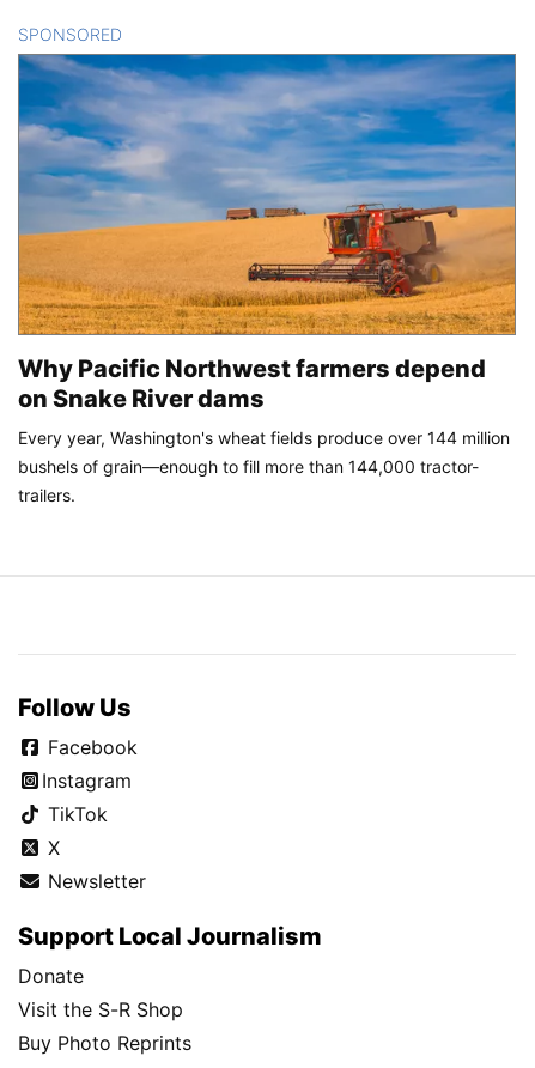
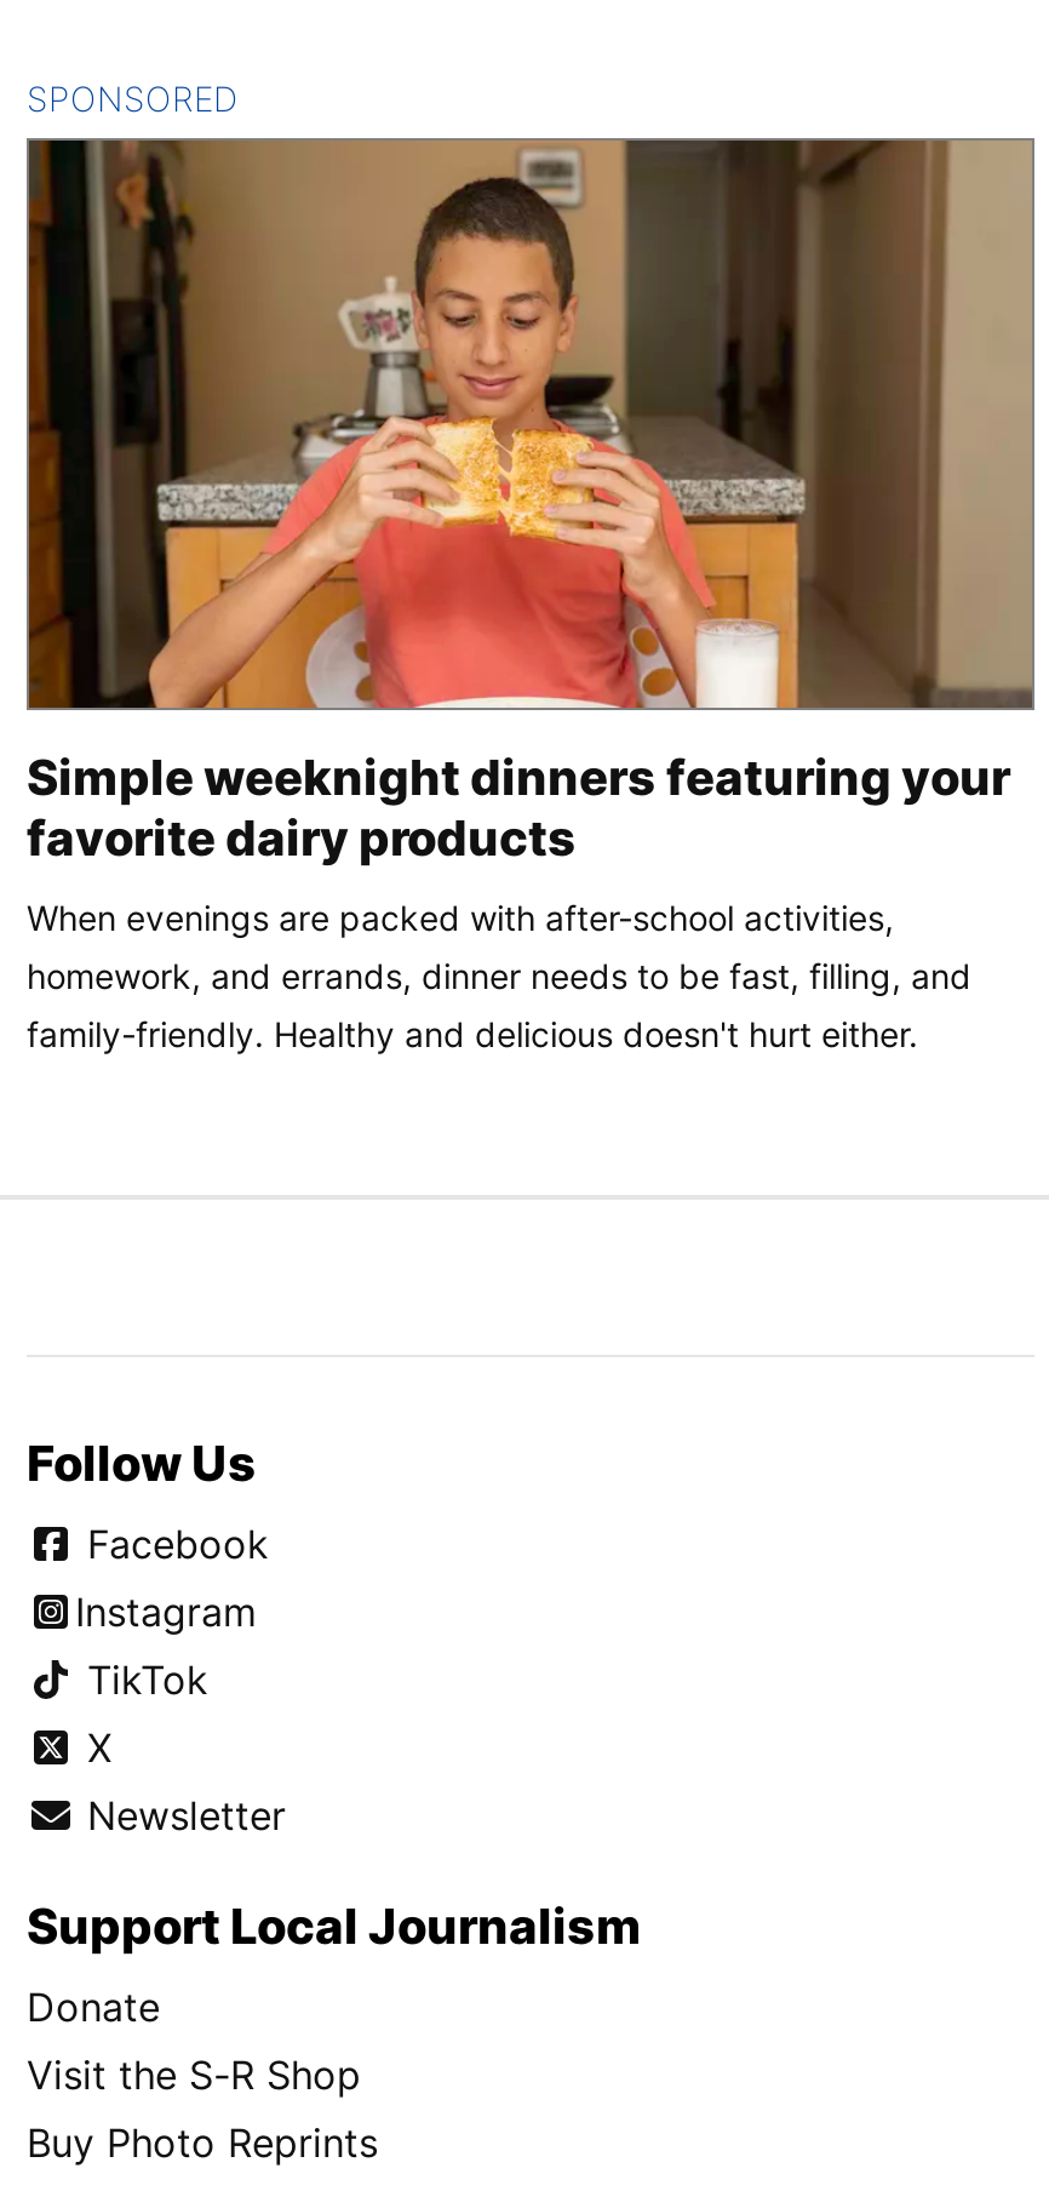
[18,54,516,413] [image] | Why Pacific Northwest farmers depend | on Snake River dams -> [27,138,1034,868] [image] | Simple weeknight dinners featuring your | favorite dairy products
[18,428,510,506] Every year, Washington's wheat fields produce over 144 million | bushels of grain—enough to fill more than 144,000 tractor- | trailers. -> [27,897,971,1055] When evenings are packed with after-school activities, | homework, and errands, dinner needs to be fast, filling, and | family-friendly. Healthy and delicious doesn't hurt either.

